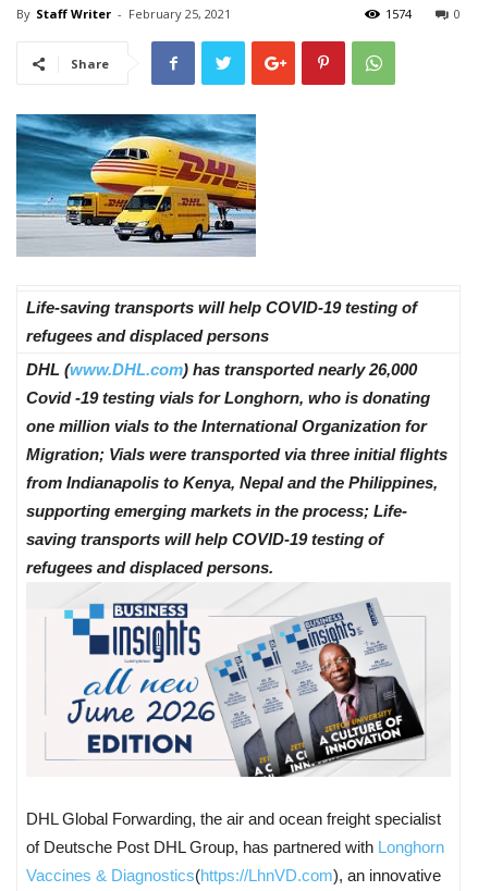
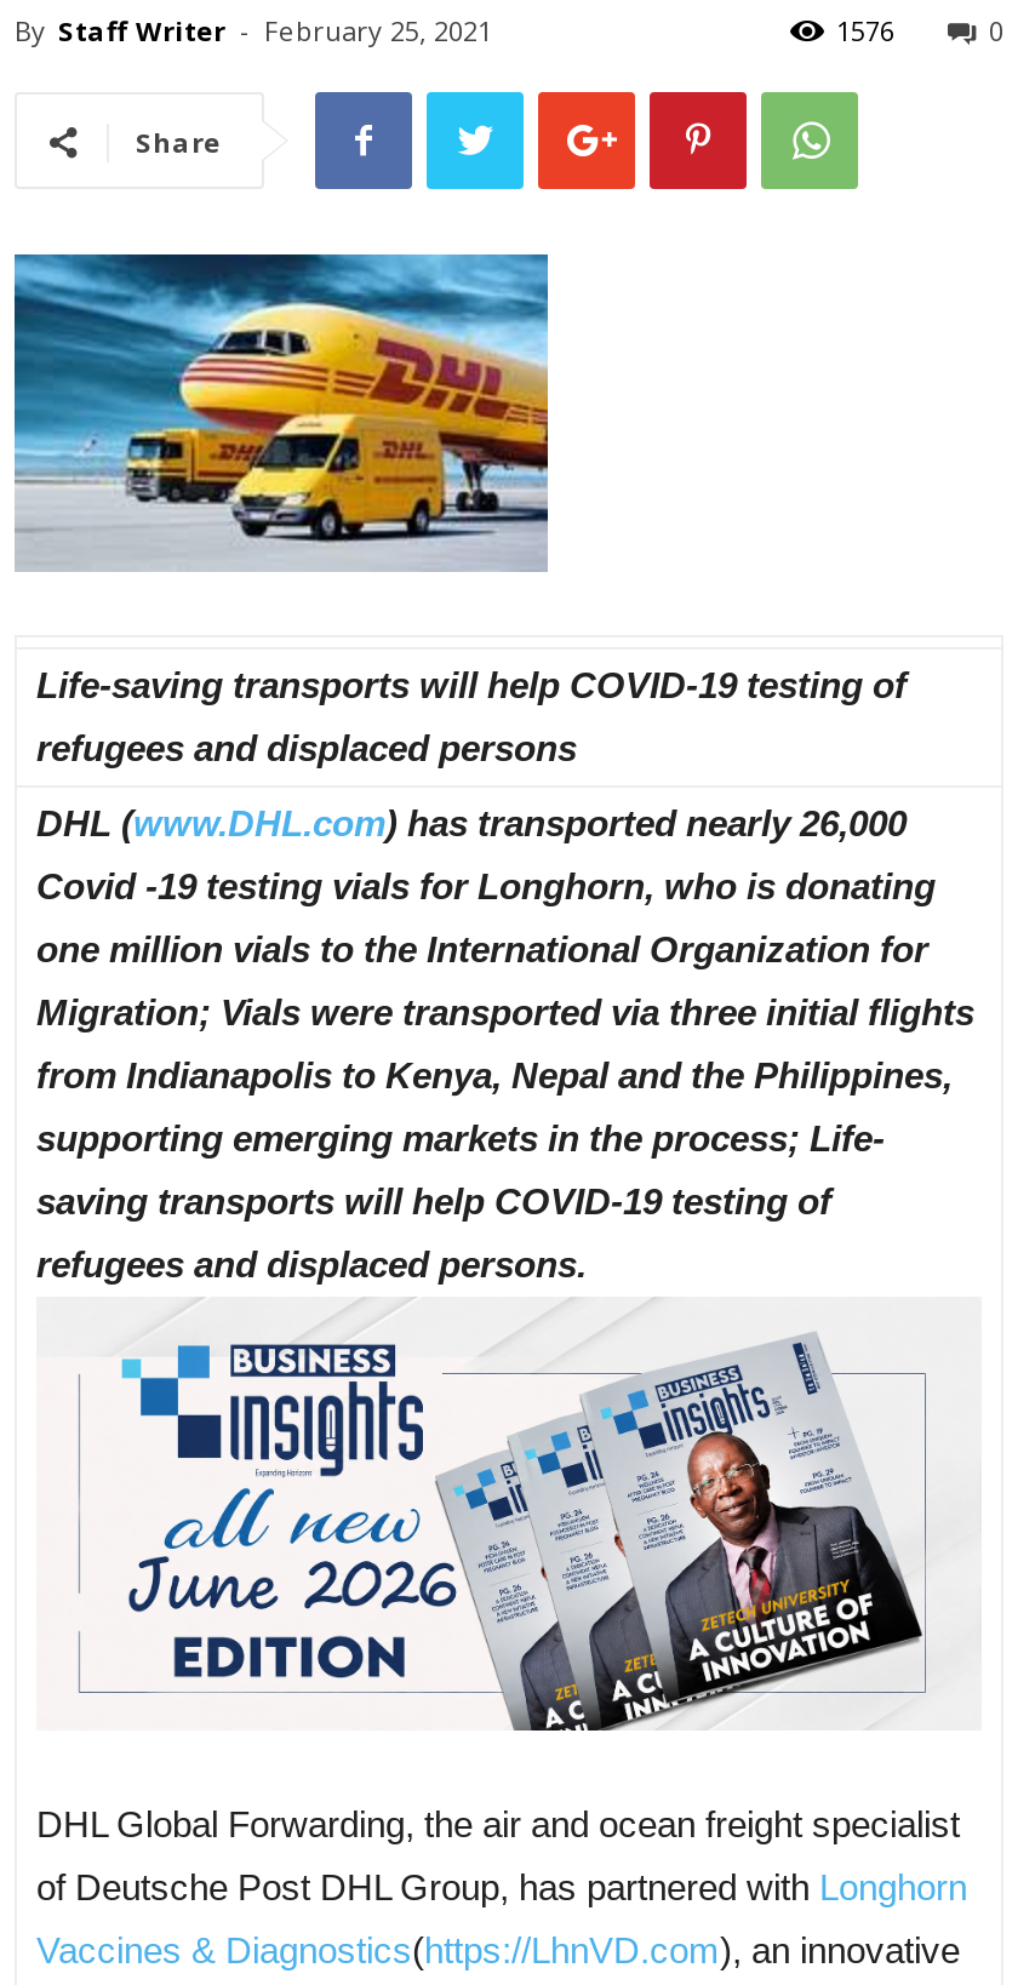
[385,5,412,22] 1574 -> [836,12,894,48] 1576

